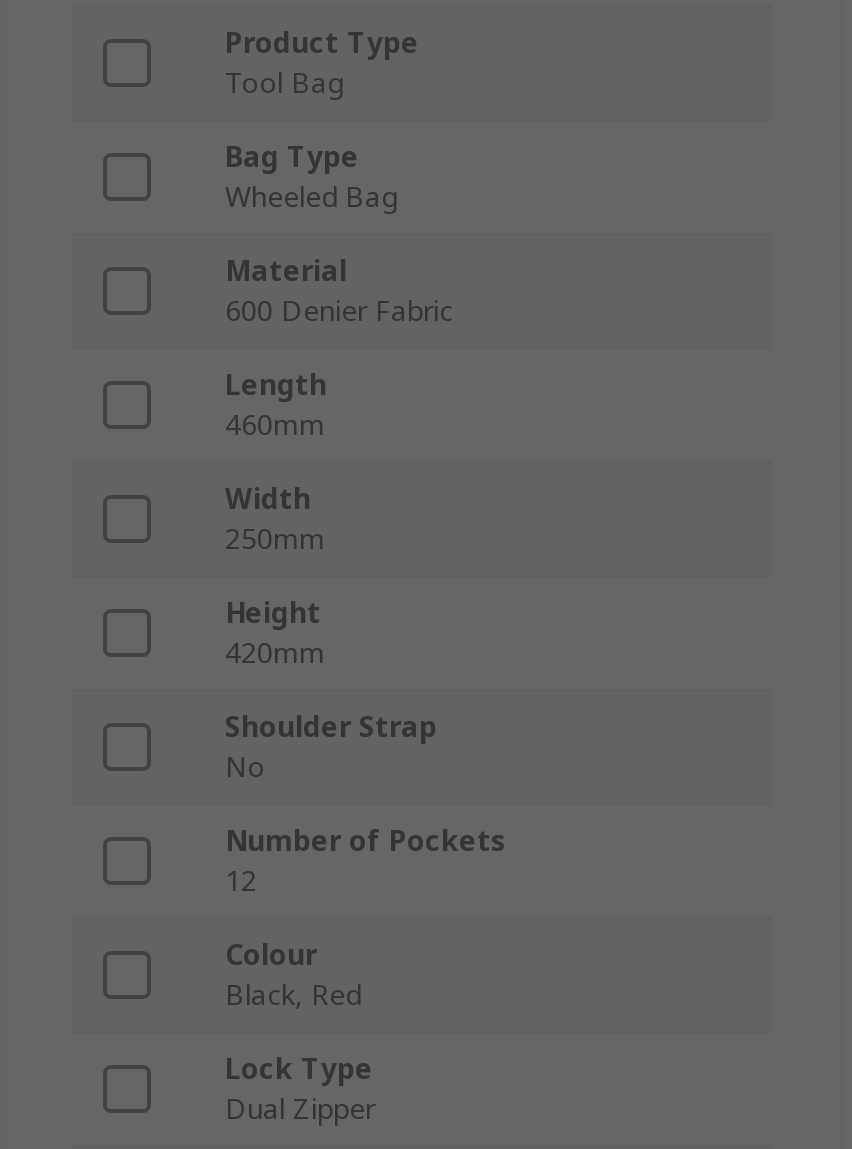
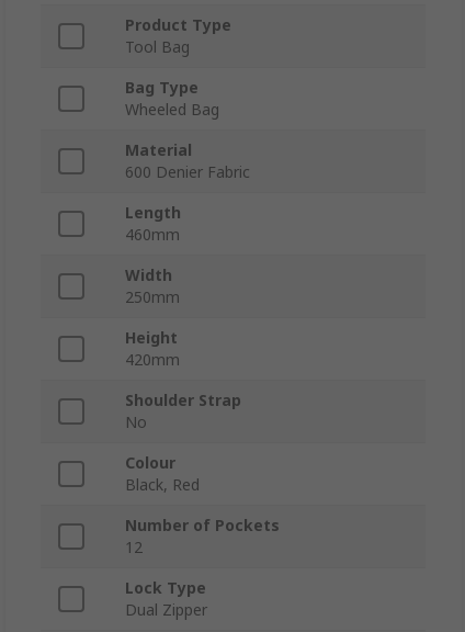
moved [225,822,507,900] -> [125,515,280,558]: Number of Pockets | 12
moved [225,936,361,1014] -> [125,453,200,495]: Colour | Black, Red

